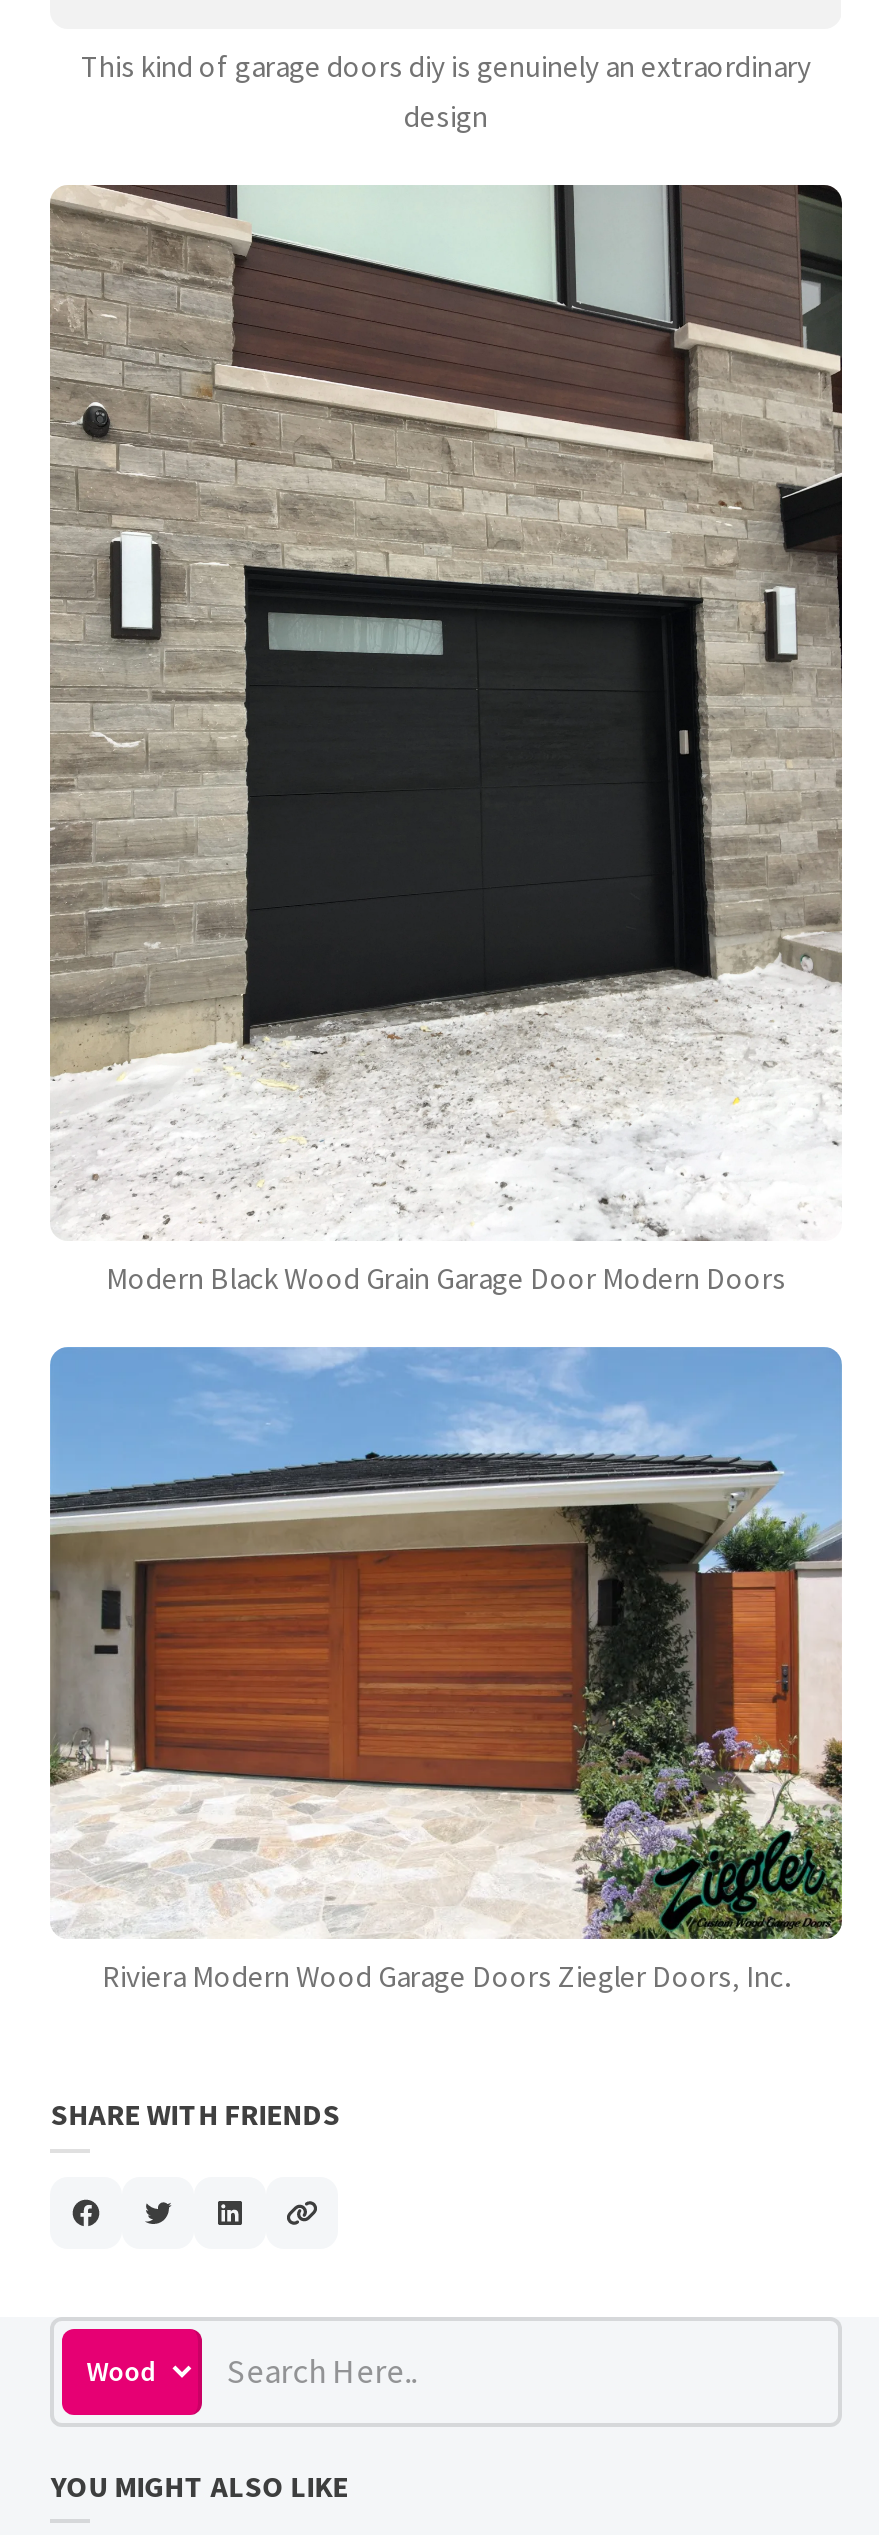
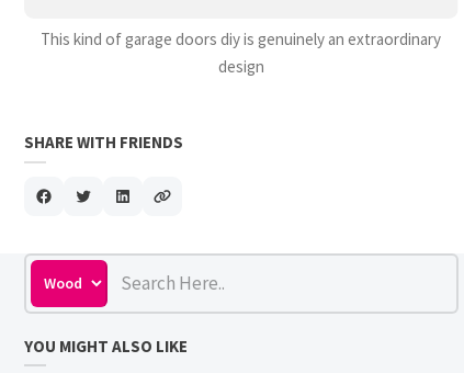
[48,183,844,1297] [image] | Modern Black Wood Grain Garage Door Modern Doors -> none
[48,1345,844,1996] [image] | Riviera Modern Wood Garage Doors Ziegler Doors, Inc. -> none

